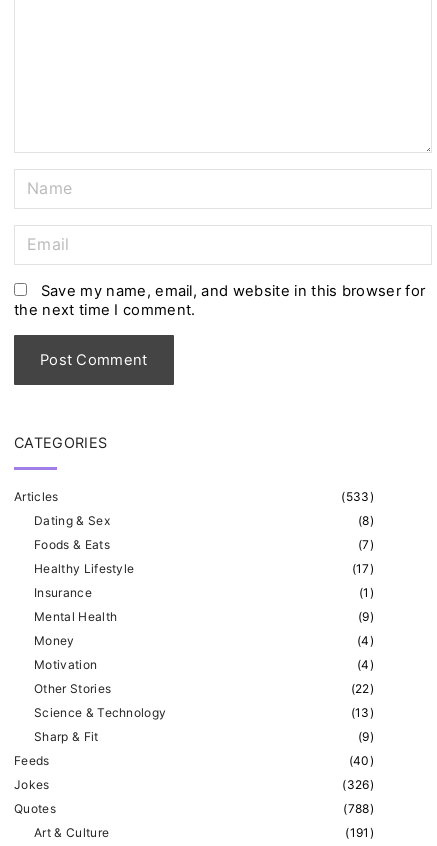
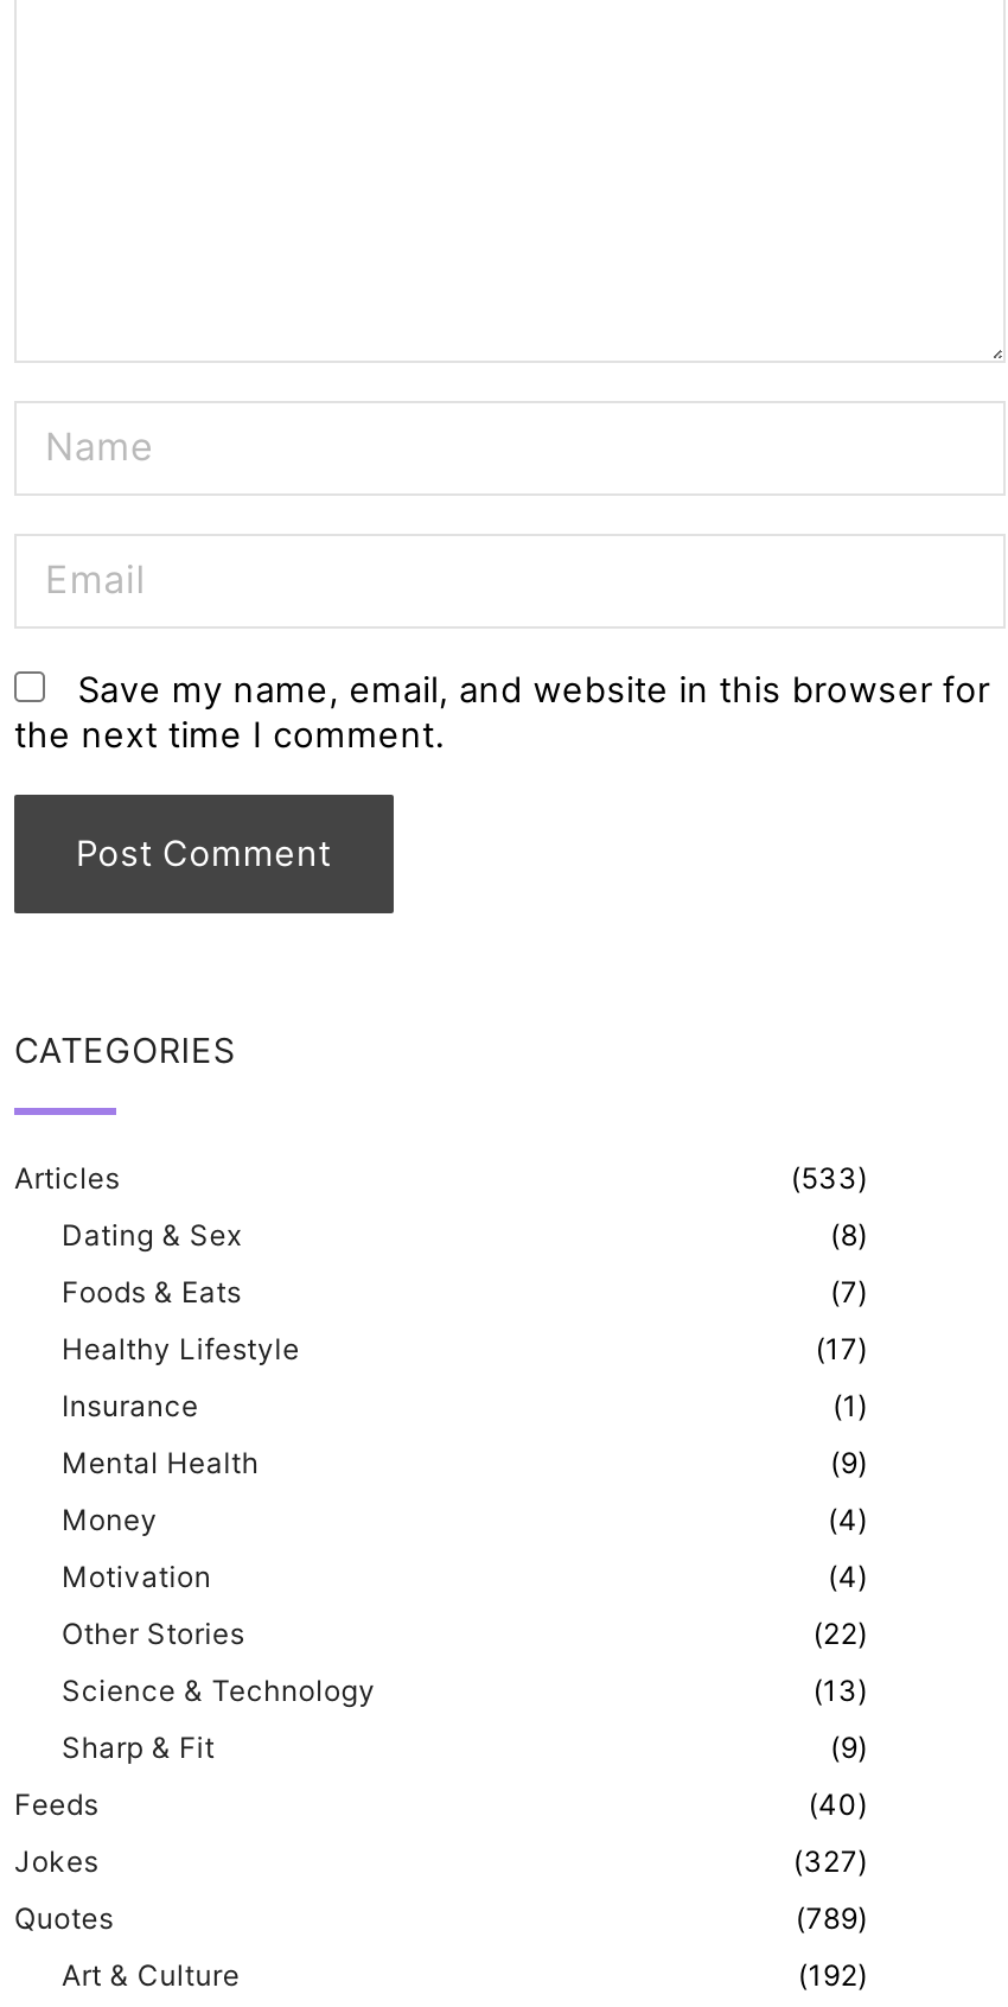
[342,777,374,792] (326) -> [793,1844,868,1879] (327)
[343,801,374,816] (788) -> [795,1901,868,1936] (789)
[345,825,374,840] (191) -> [798,1958,868,1993] (192)

